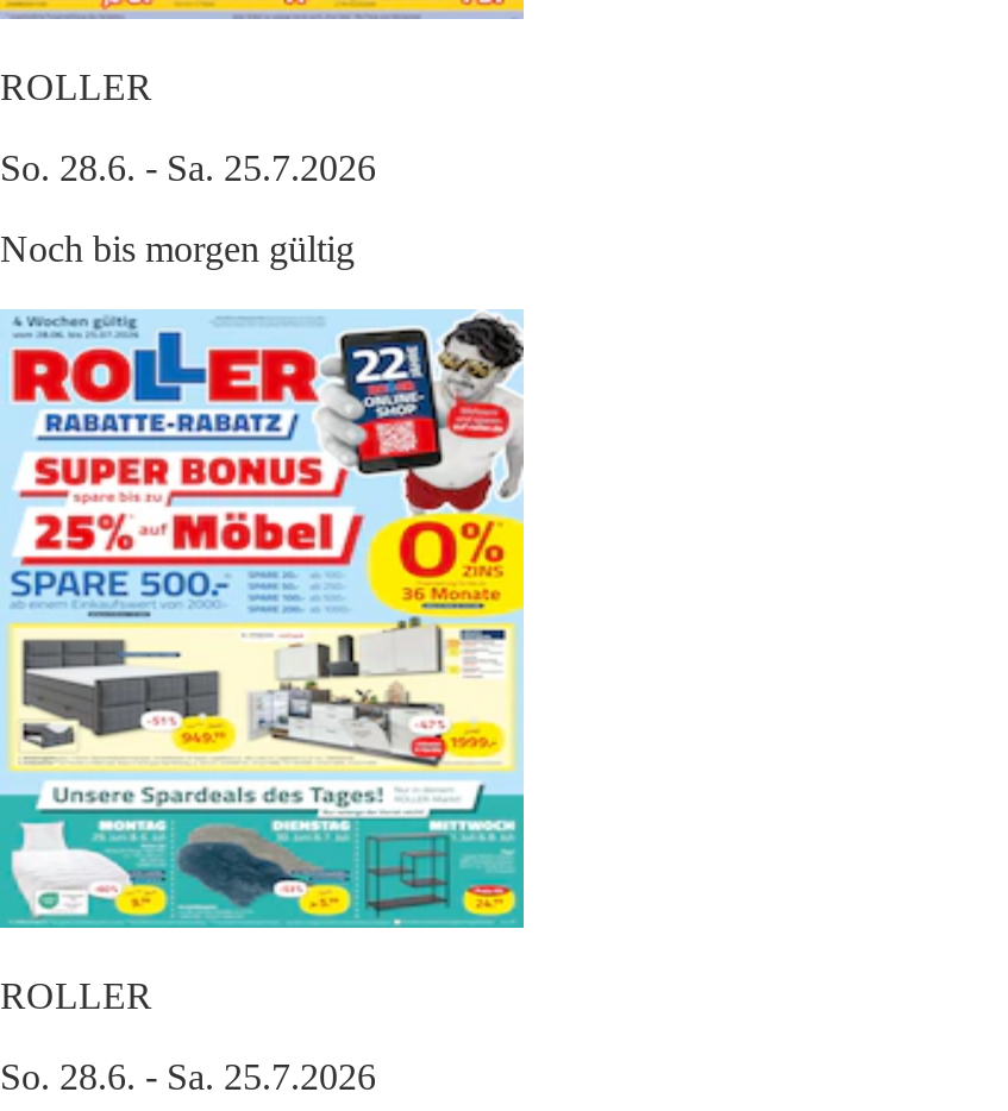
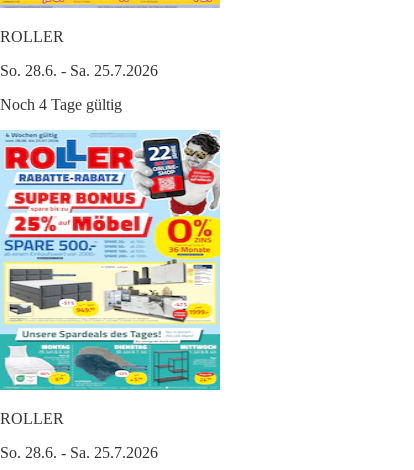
[0,228,355,269] Noch bis morgen gültig -> [0,96,122,113] Noch 4 Tage gültig

